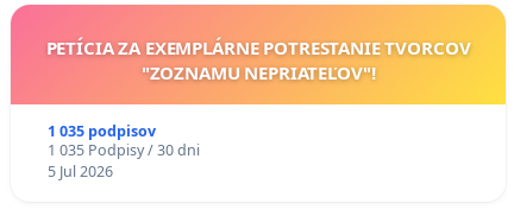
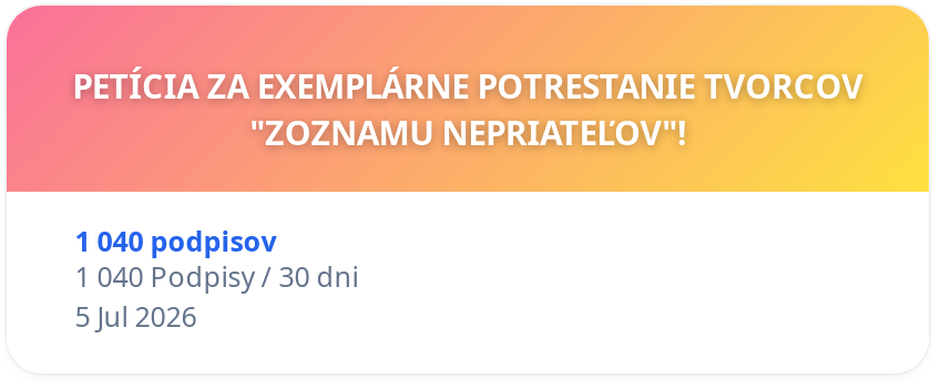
[47,121,156,141] 1 035 podpisov -> [75,223,277,260] 1 040 podpisov
[47,140,200,160] 1 035 Podpisy / 30 dni -> [75,258,359,296] 1 040 Podpisy / 30 dni

